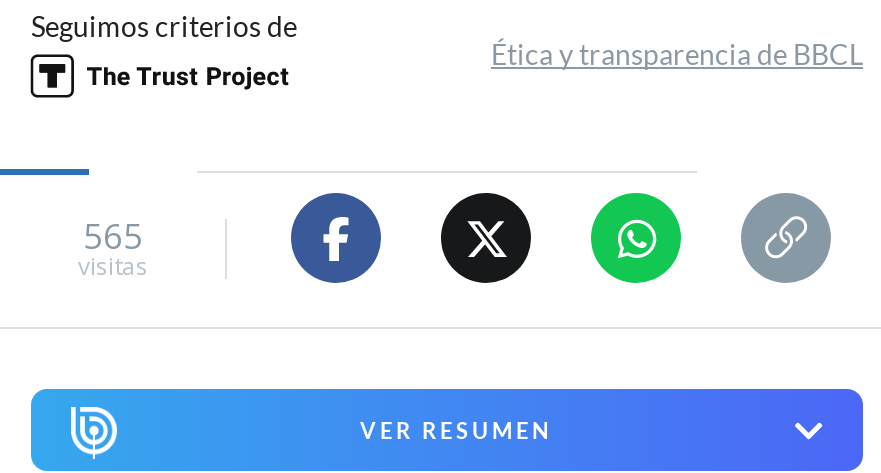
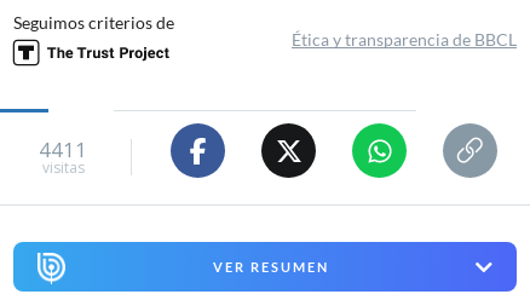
[83,213,143,259] 565 -> [39,135,87,163] 4411

